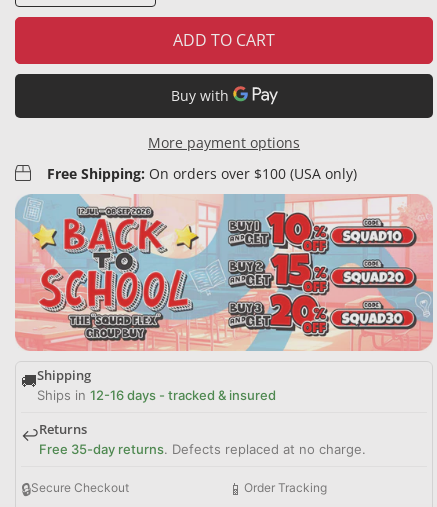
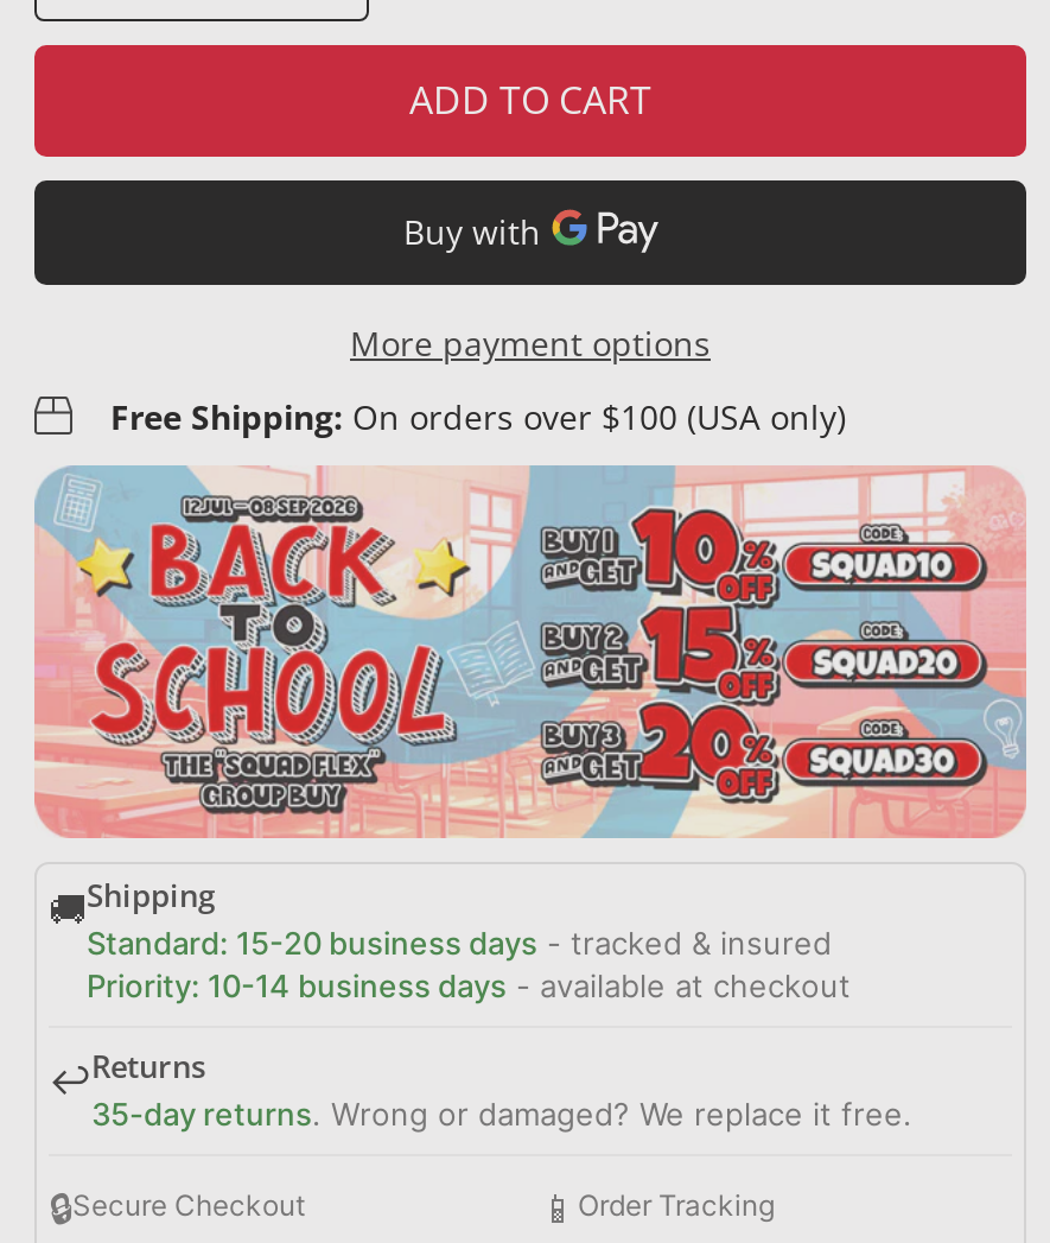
[37,387,276,403] Ships in 12-16 days - tracked & insured -> [87,923,851,1004] Standard: 15-20 business days - tracked & insured | Priority: 10-14 business days - available at checkout
[39,441,366,457] Free 35-day returns. Defects replaced at no charge. -> [91,1094,912,1132] 35-day returns. Wrong or damaged? We replace it free.

